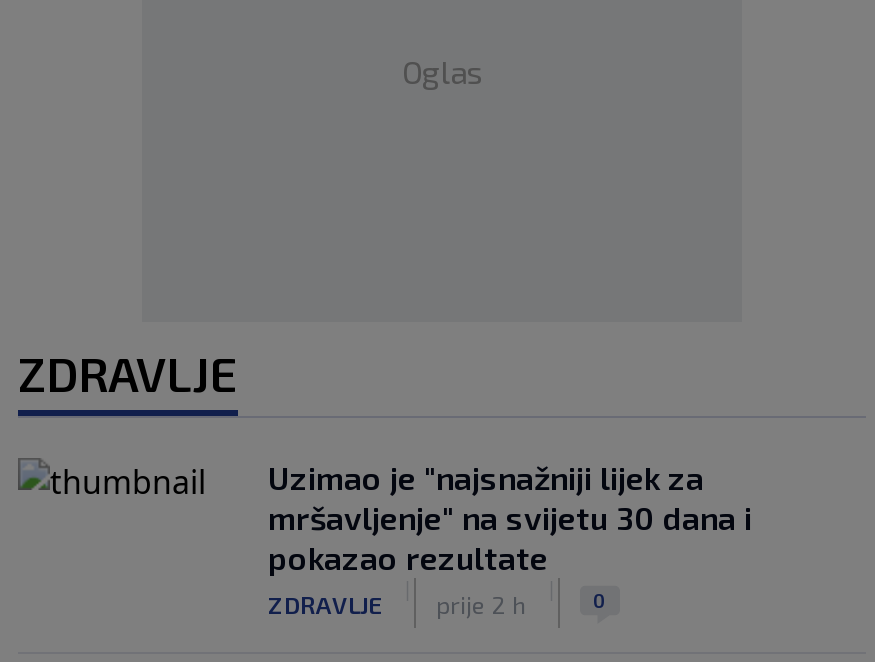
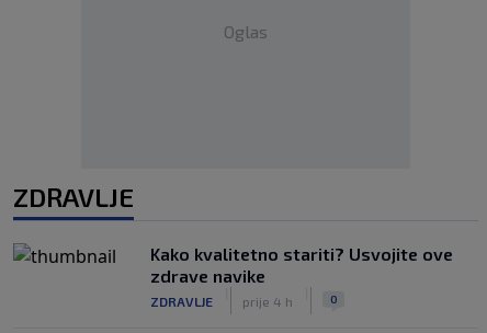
[268,458,752,576] Uzimao je "najsnažniji lijek za | mršavljenje" na svijetu 30 dana i | pokazao rezultate -> [150,243,453,286] Kako kvalitetno stariti? Usvojite ove | zdrave navike
[268,589,526,617] ZDRAVLJE prije 2 h -> [150,293,293,308] ZDRAVLJE prije 4 h

